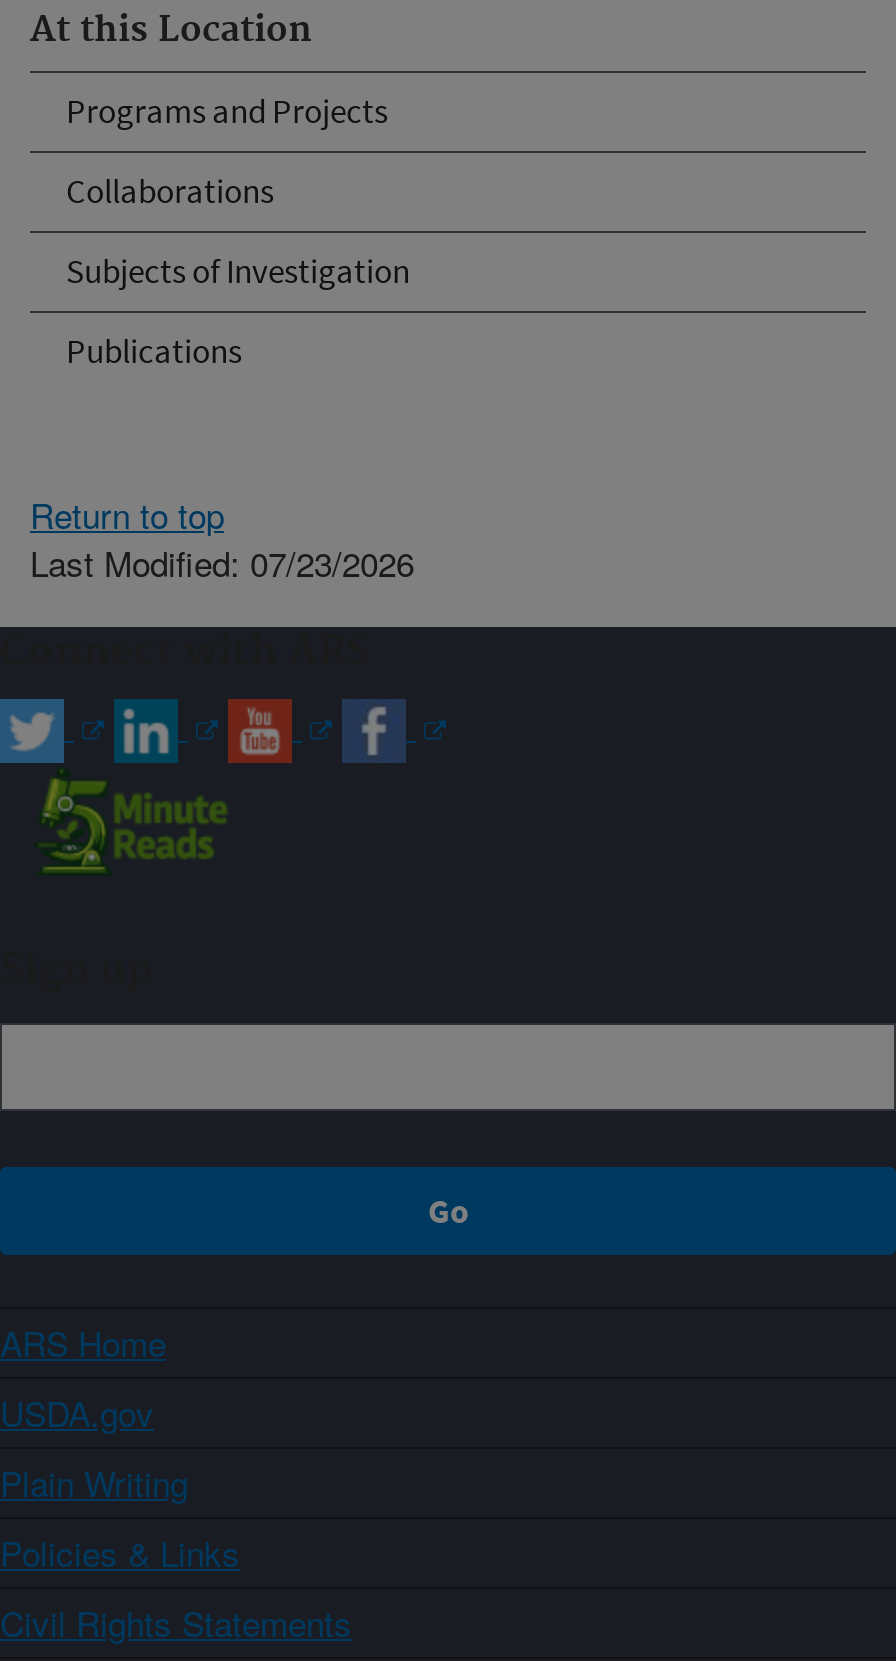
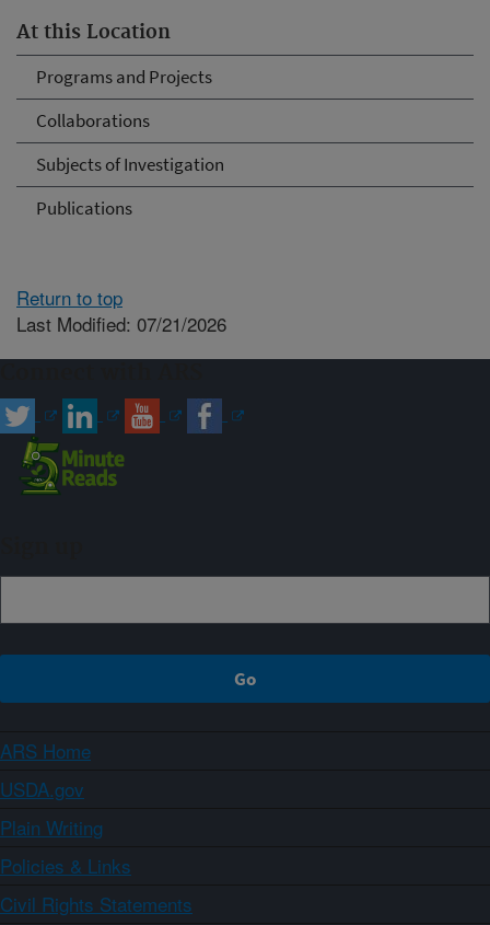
[30,536,414,586] Last Modified: 07/23/2026 -> [16,309,226,337] Last Modified: 07/21/2026

